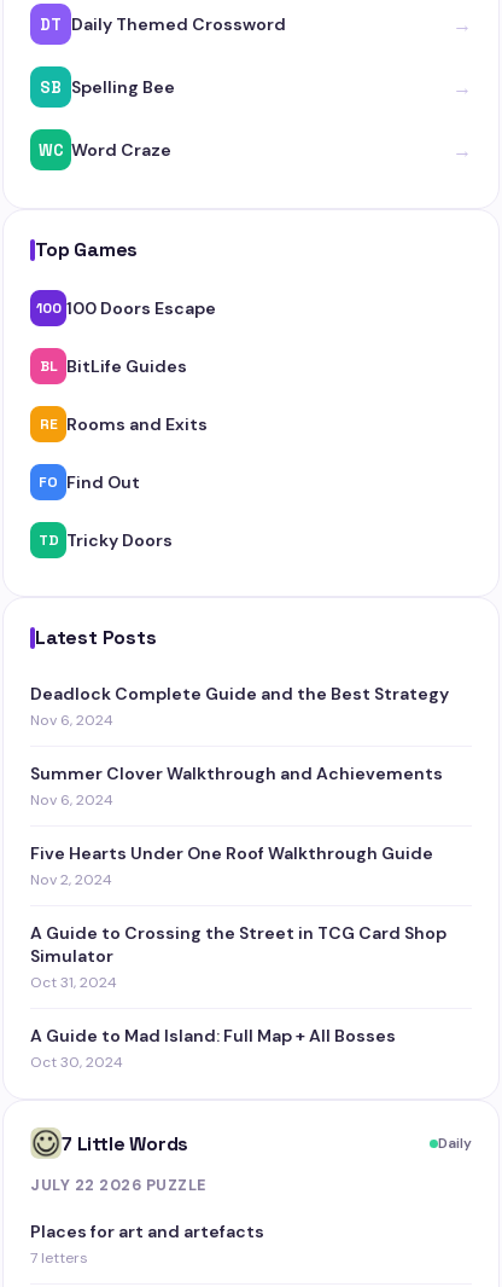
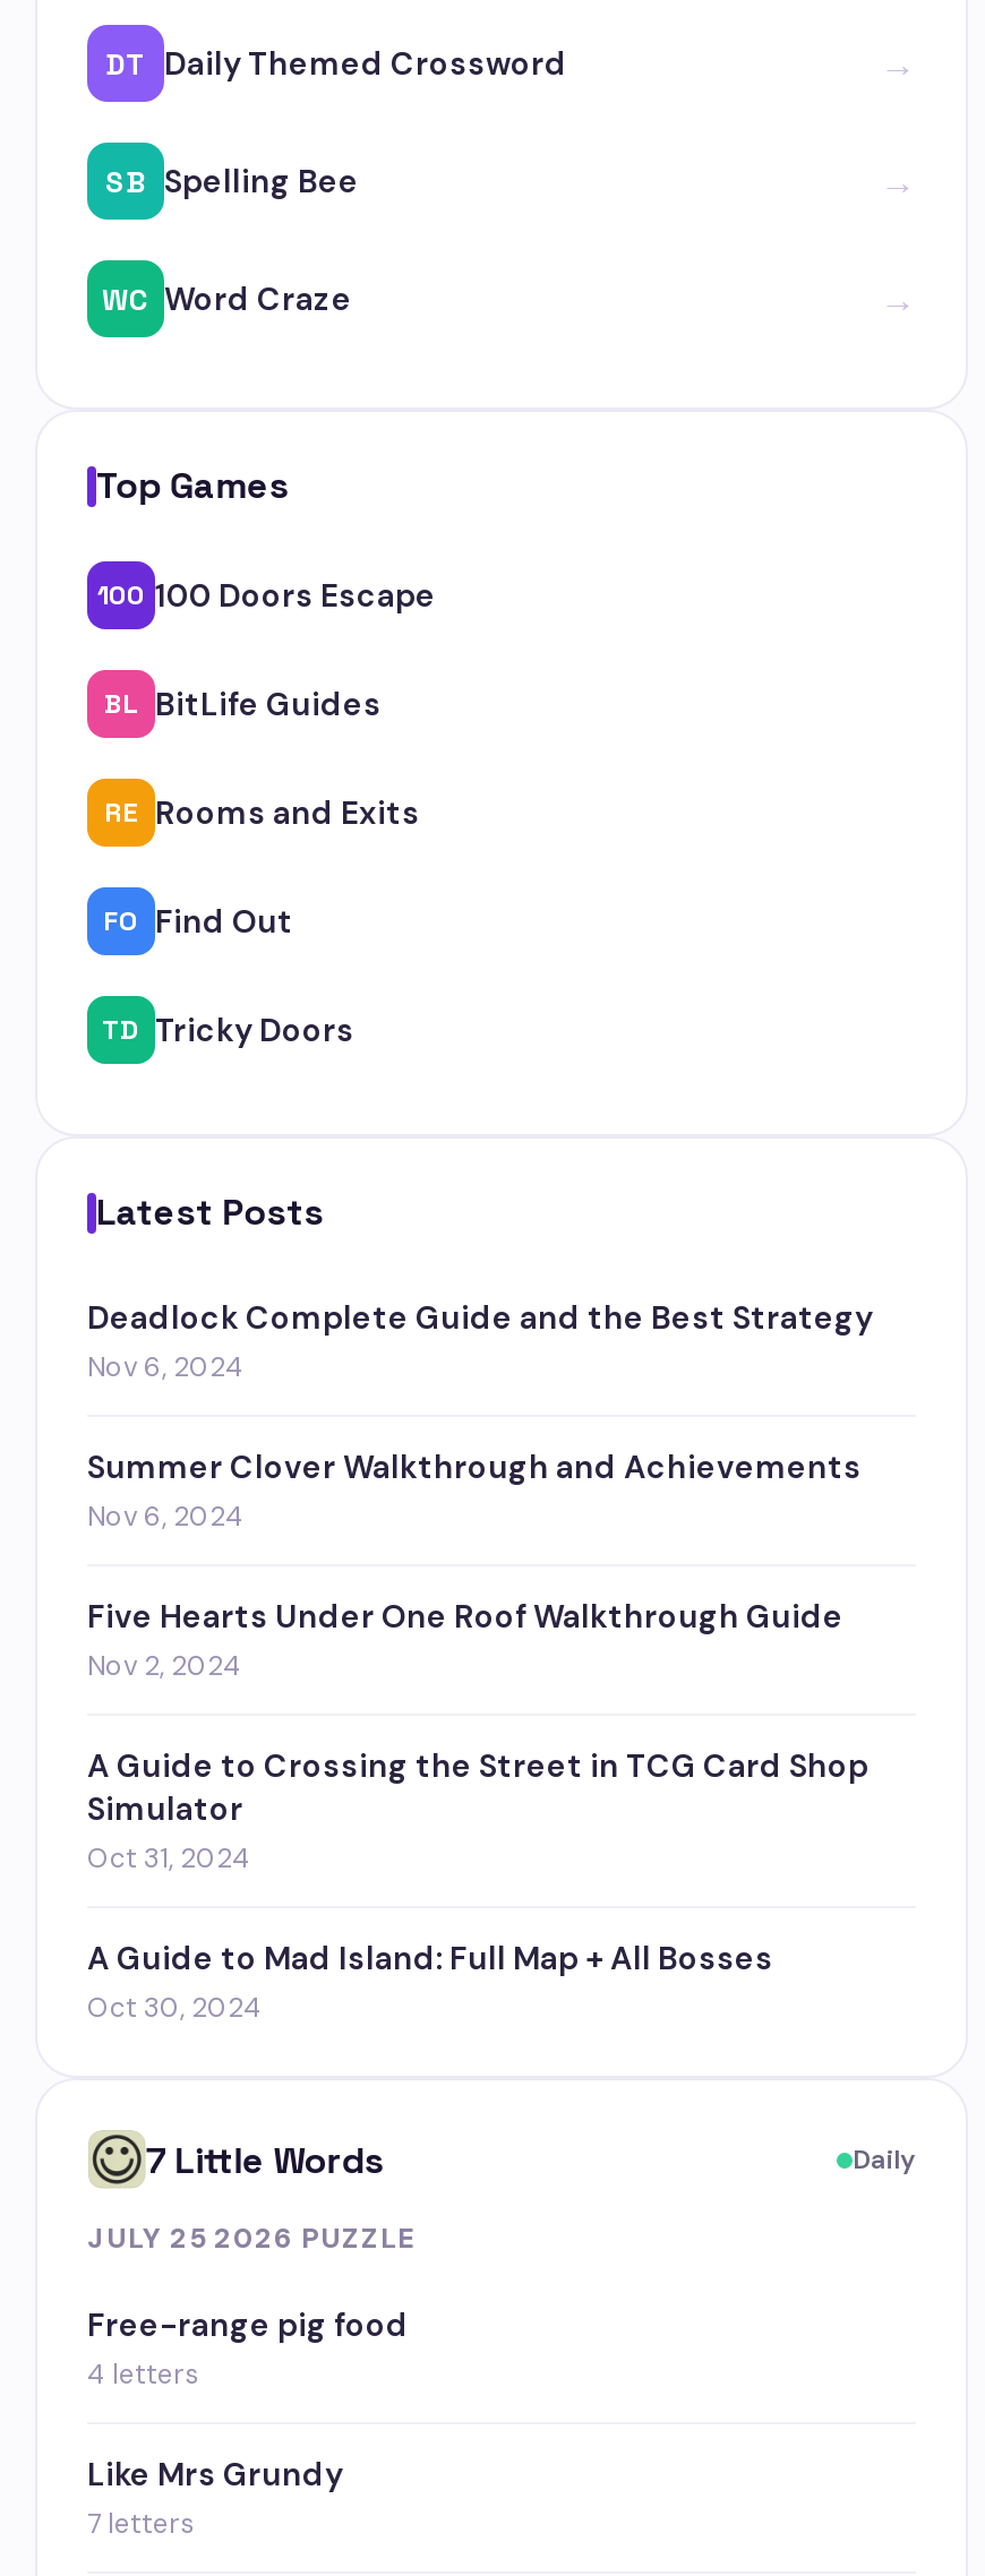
[30,1176,264,1243] JULY 22 2026 PUZZLE | Places for art and artefacts -> [87,2222,414,2495] JULY 25 2026 PUZZLE | Free-range pig food | 4 letters | Like Mrs Grundy

